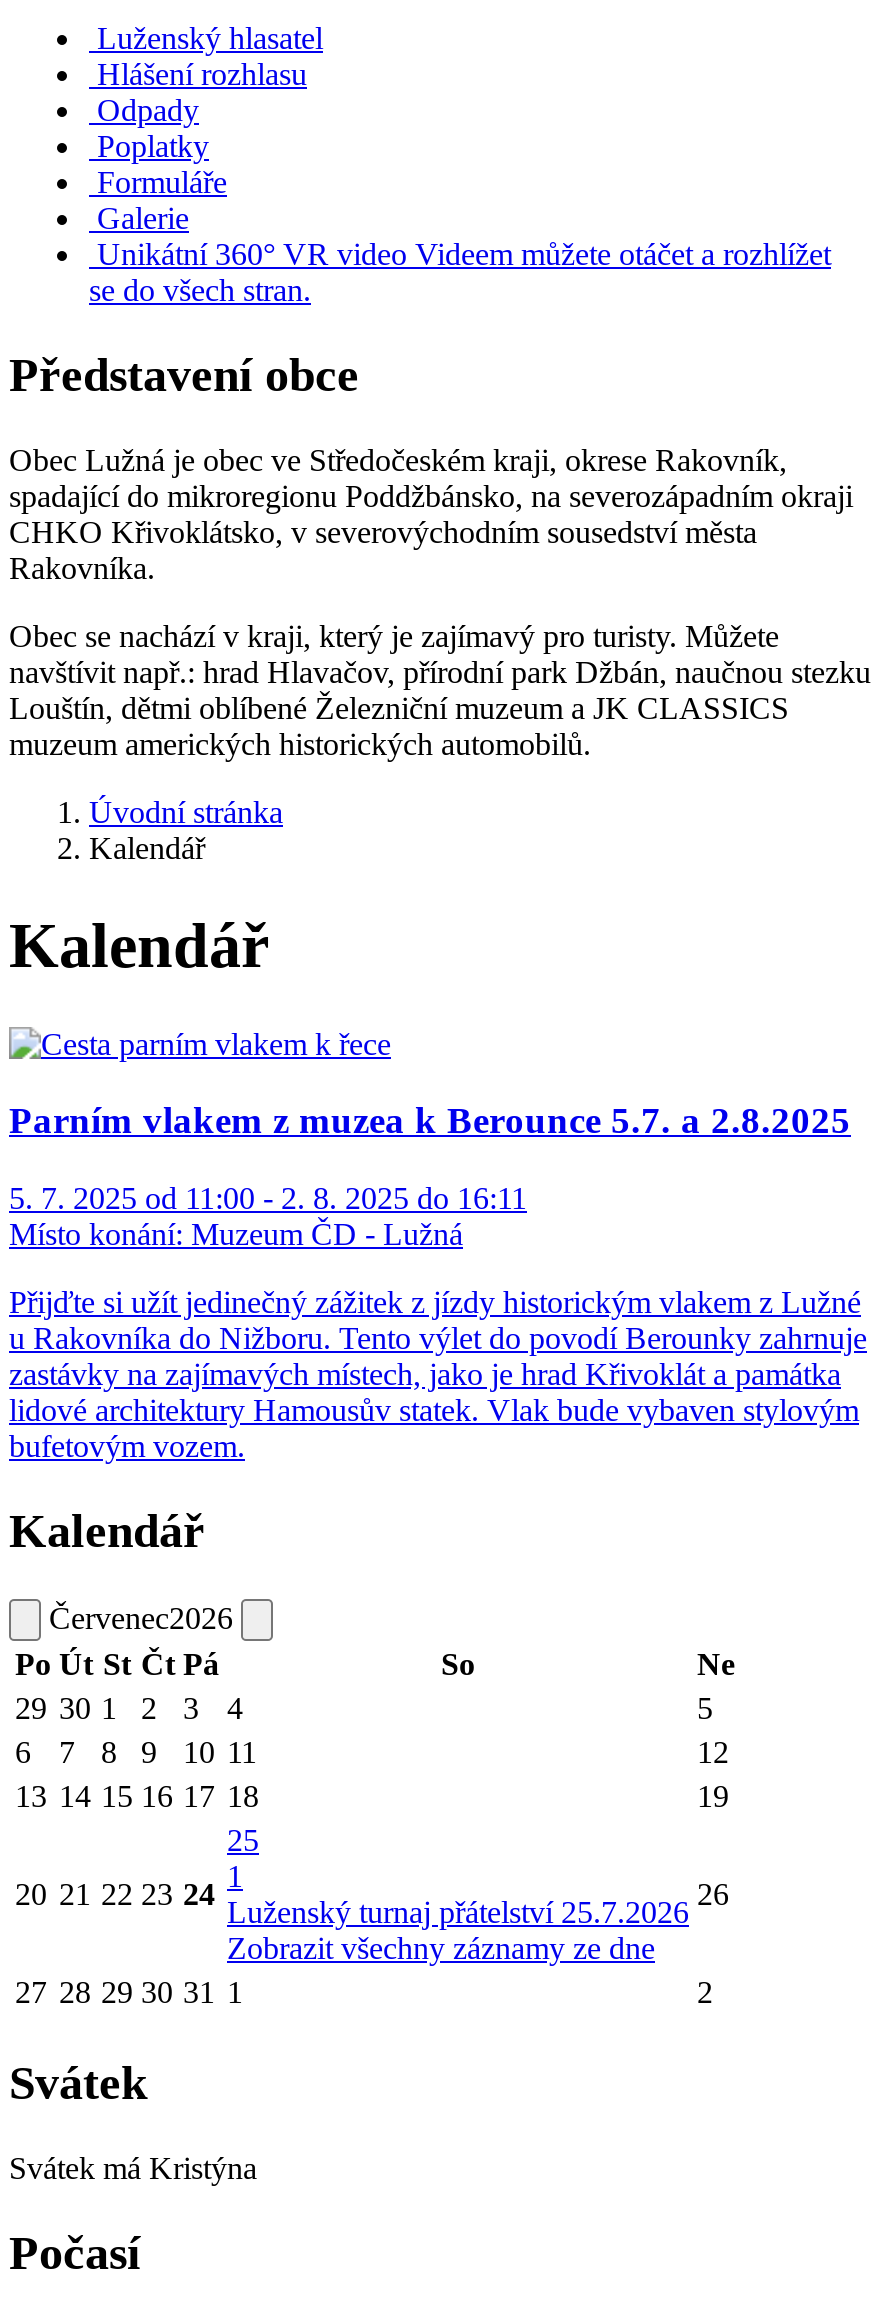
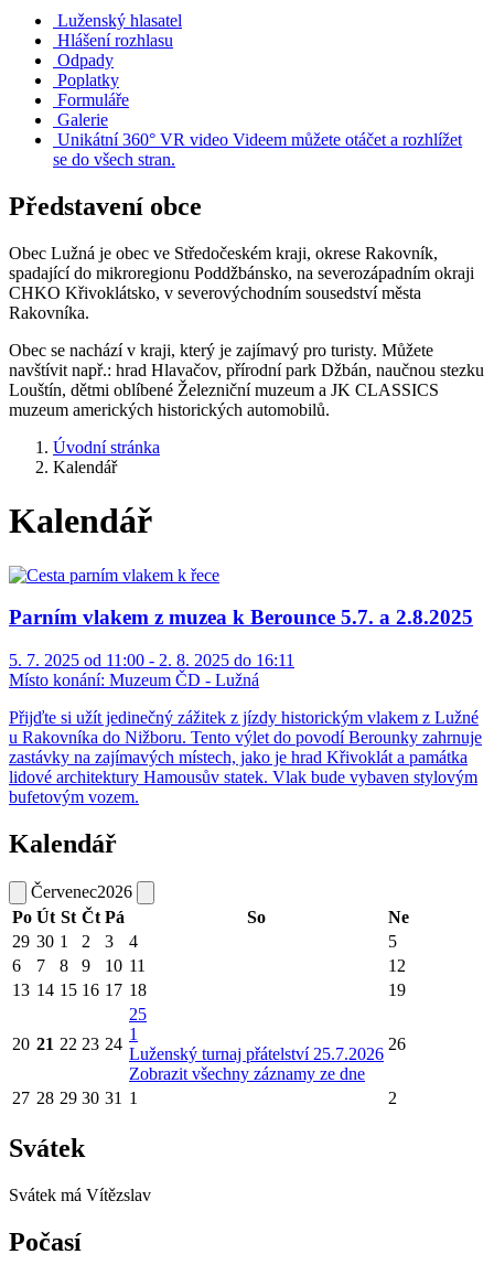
[9,2151,257,2185] Svátek má Kristýna -> [9,1185,151,1204] Svátek má Vítězslav

